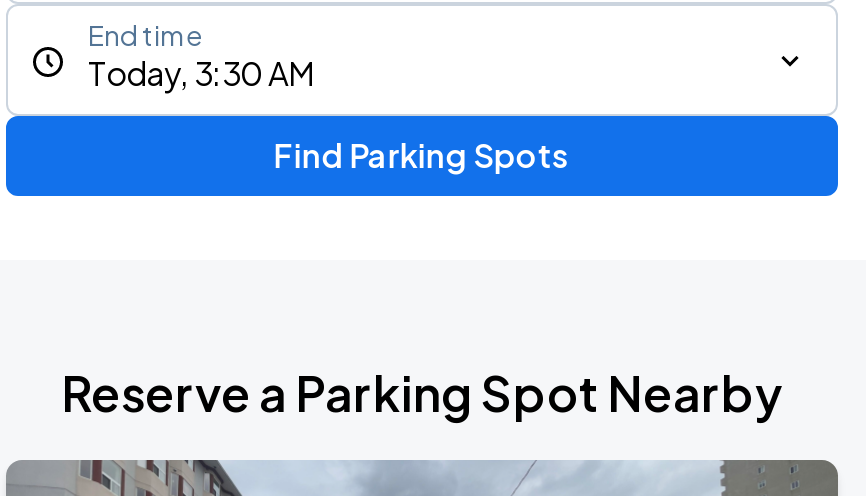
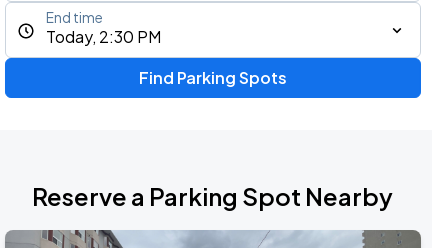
[88,52,314,94] Today, 3:30 AM -> [46,26,161,47] Today, 2:30 PM

